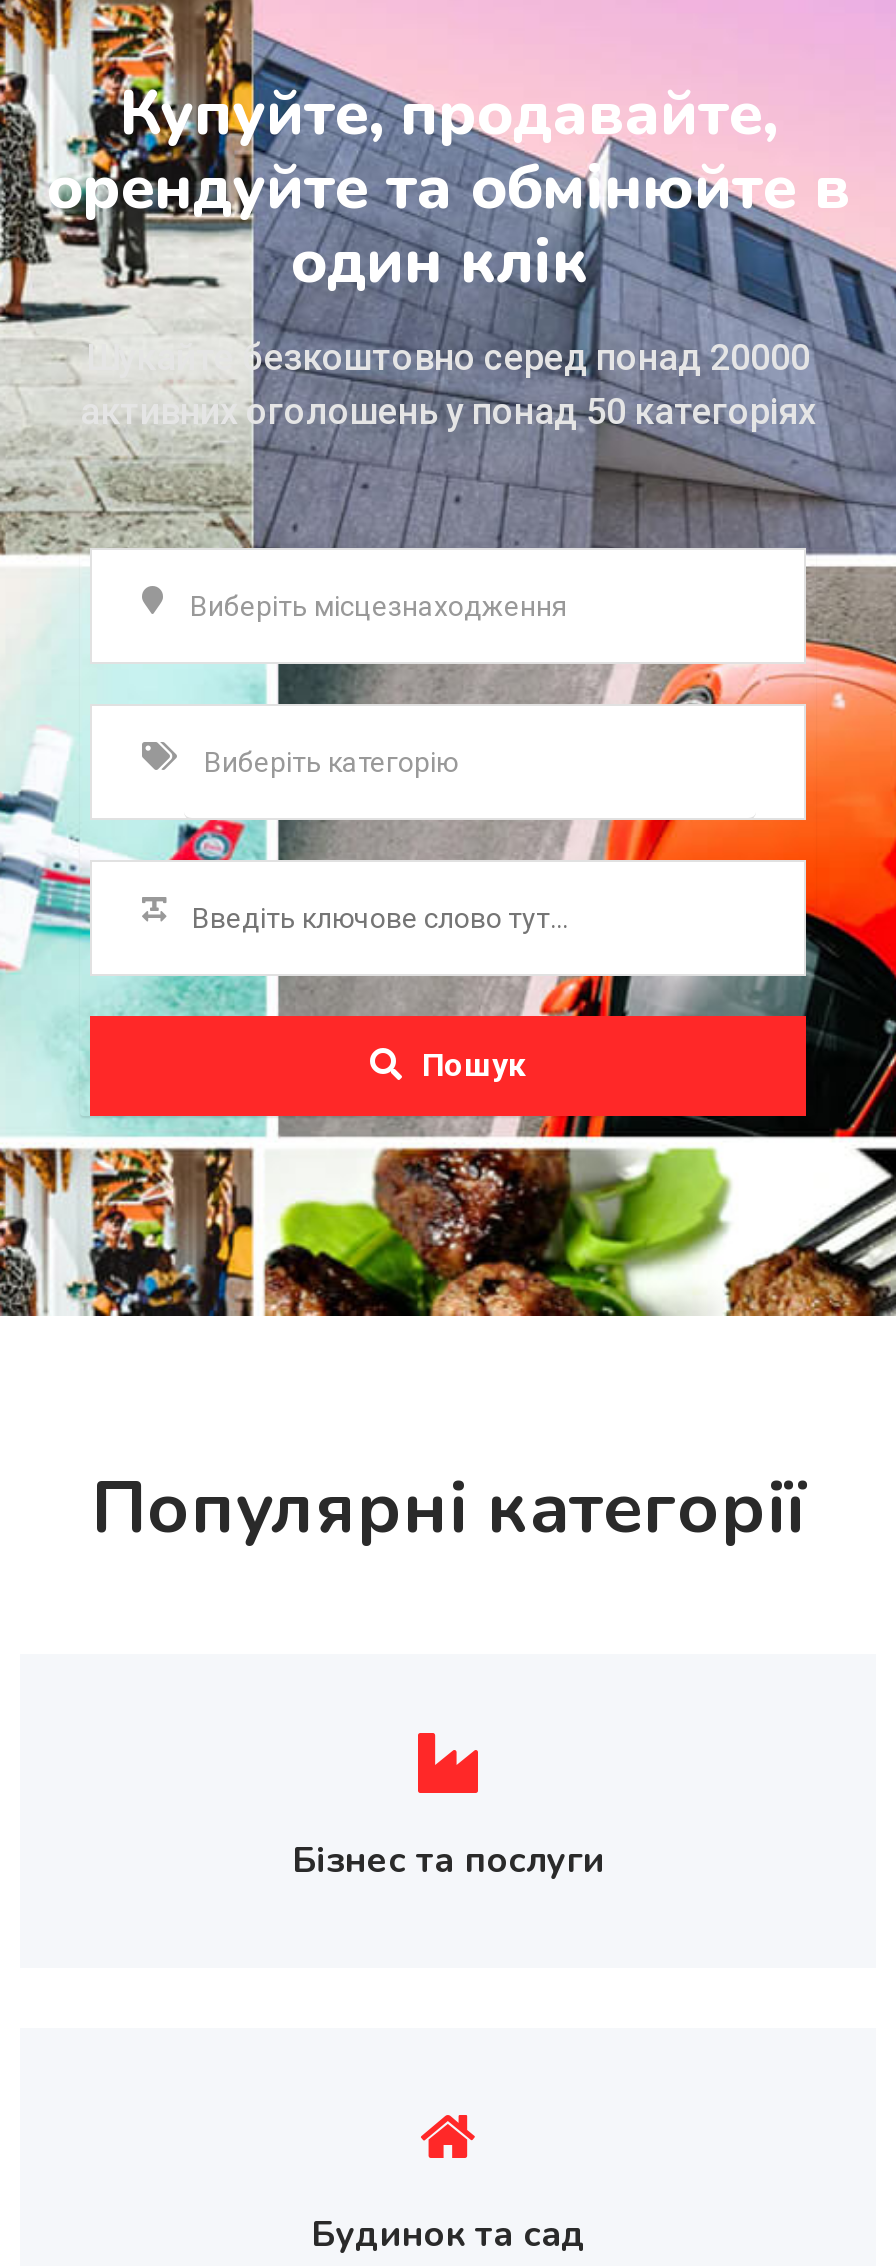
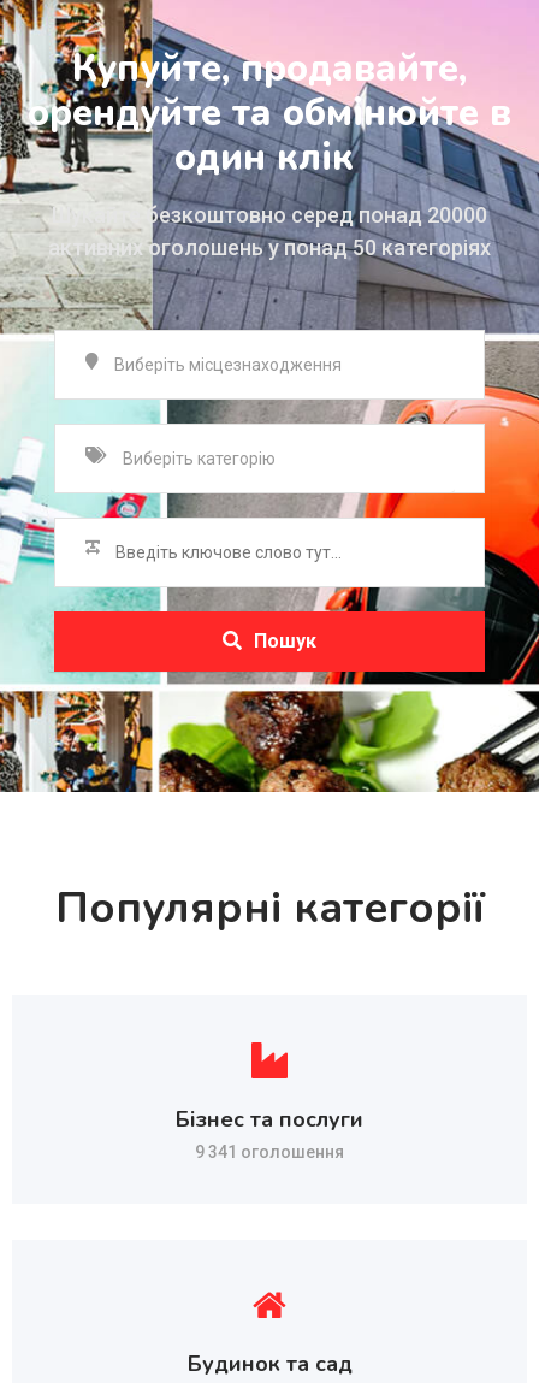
none -> [195,1142,344,1162] 9 341 оголошення

